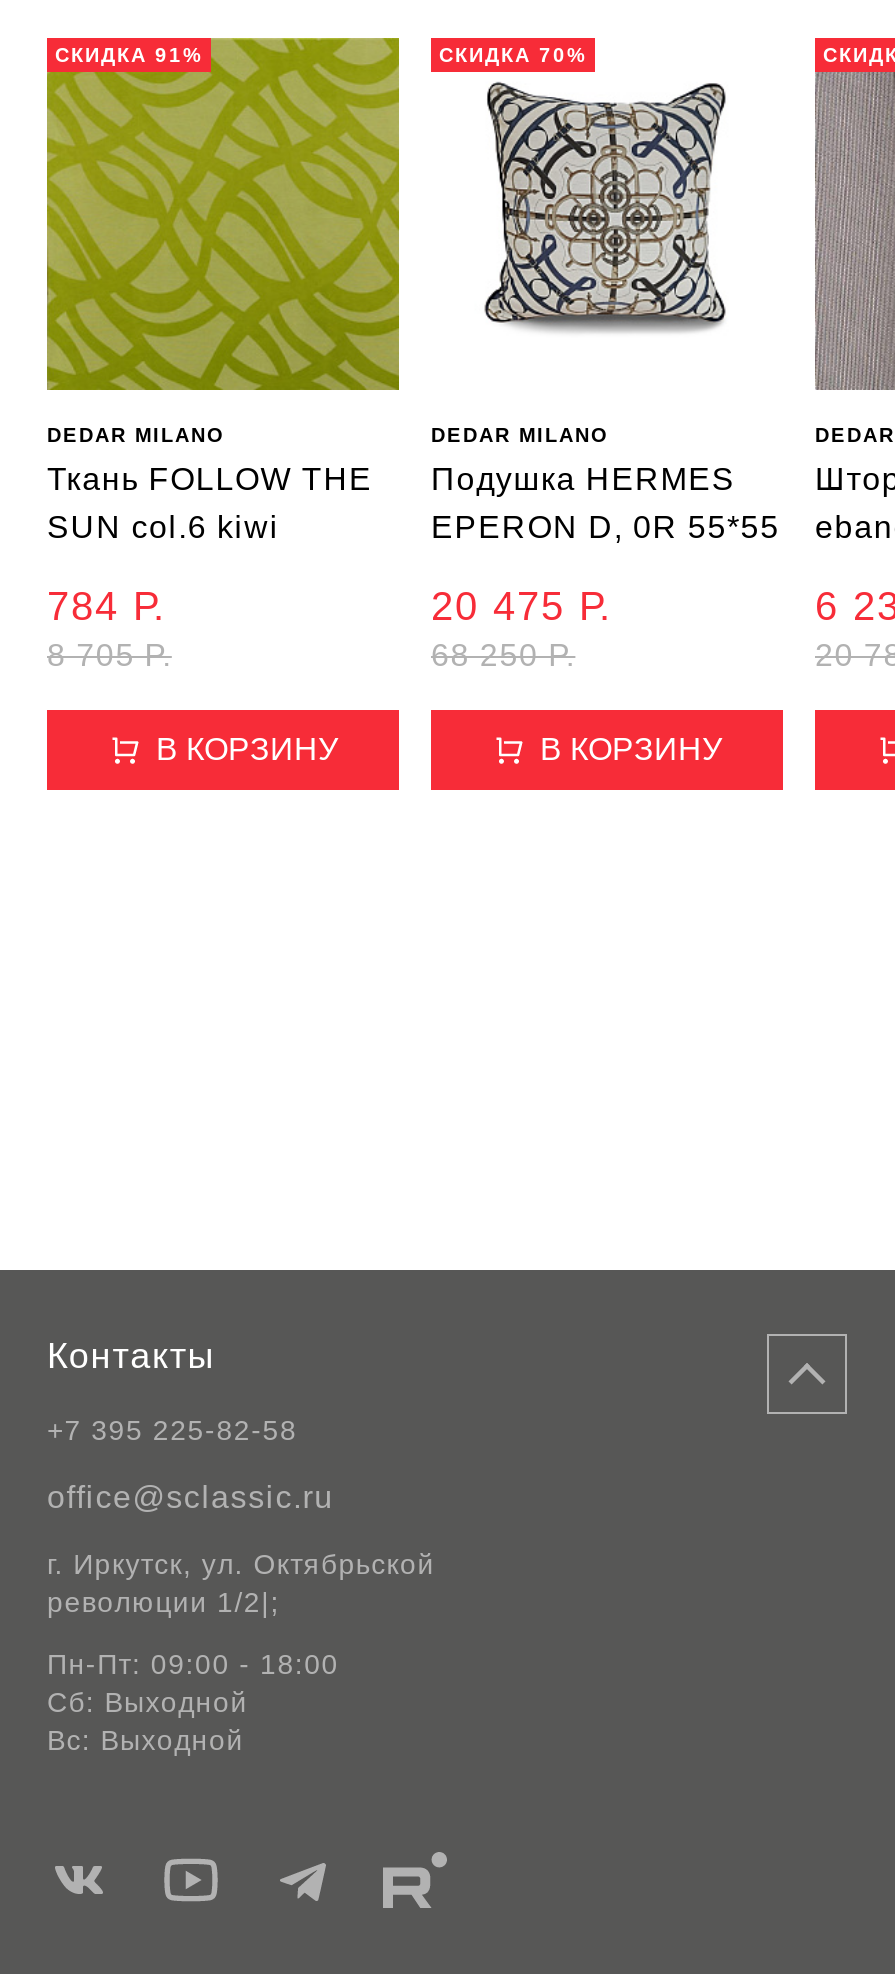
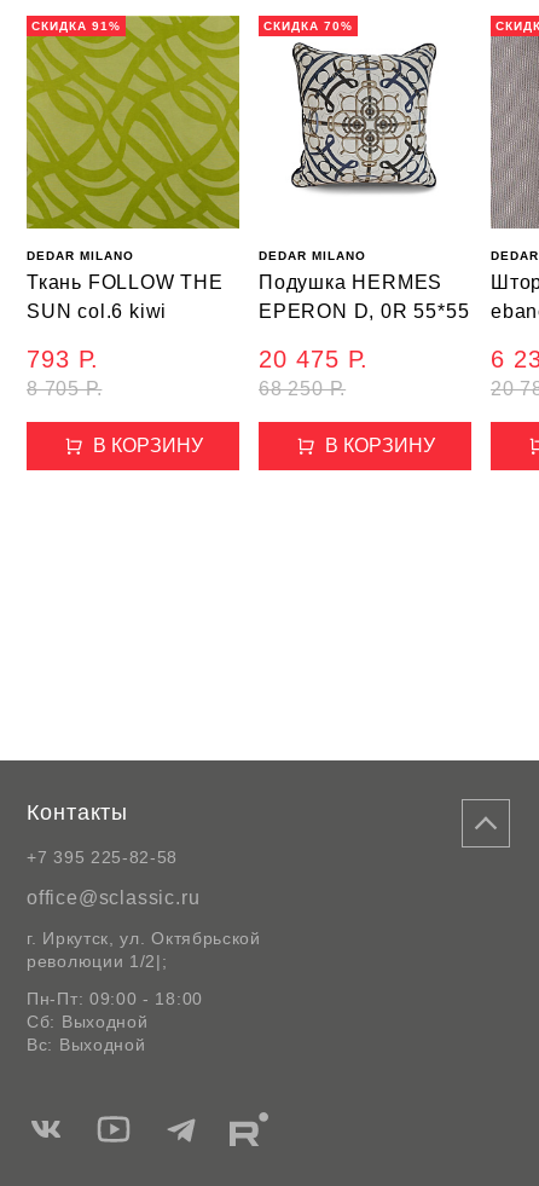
[47,584,167,628] 784 Р. -> [27,346,99,372] 793 Р.

